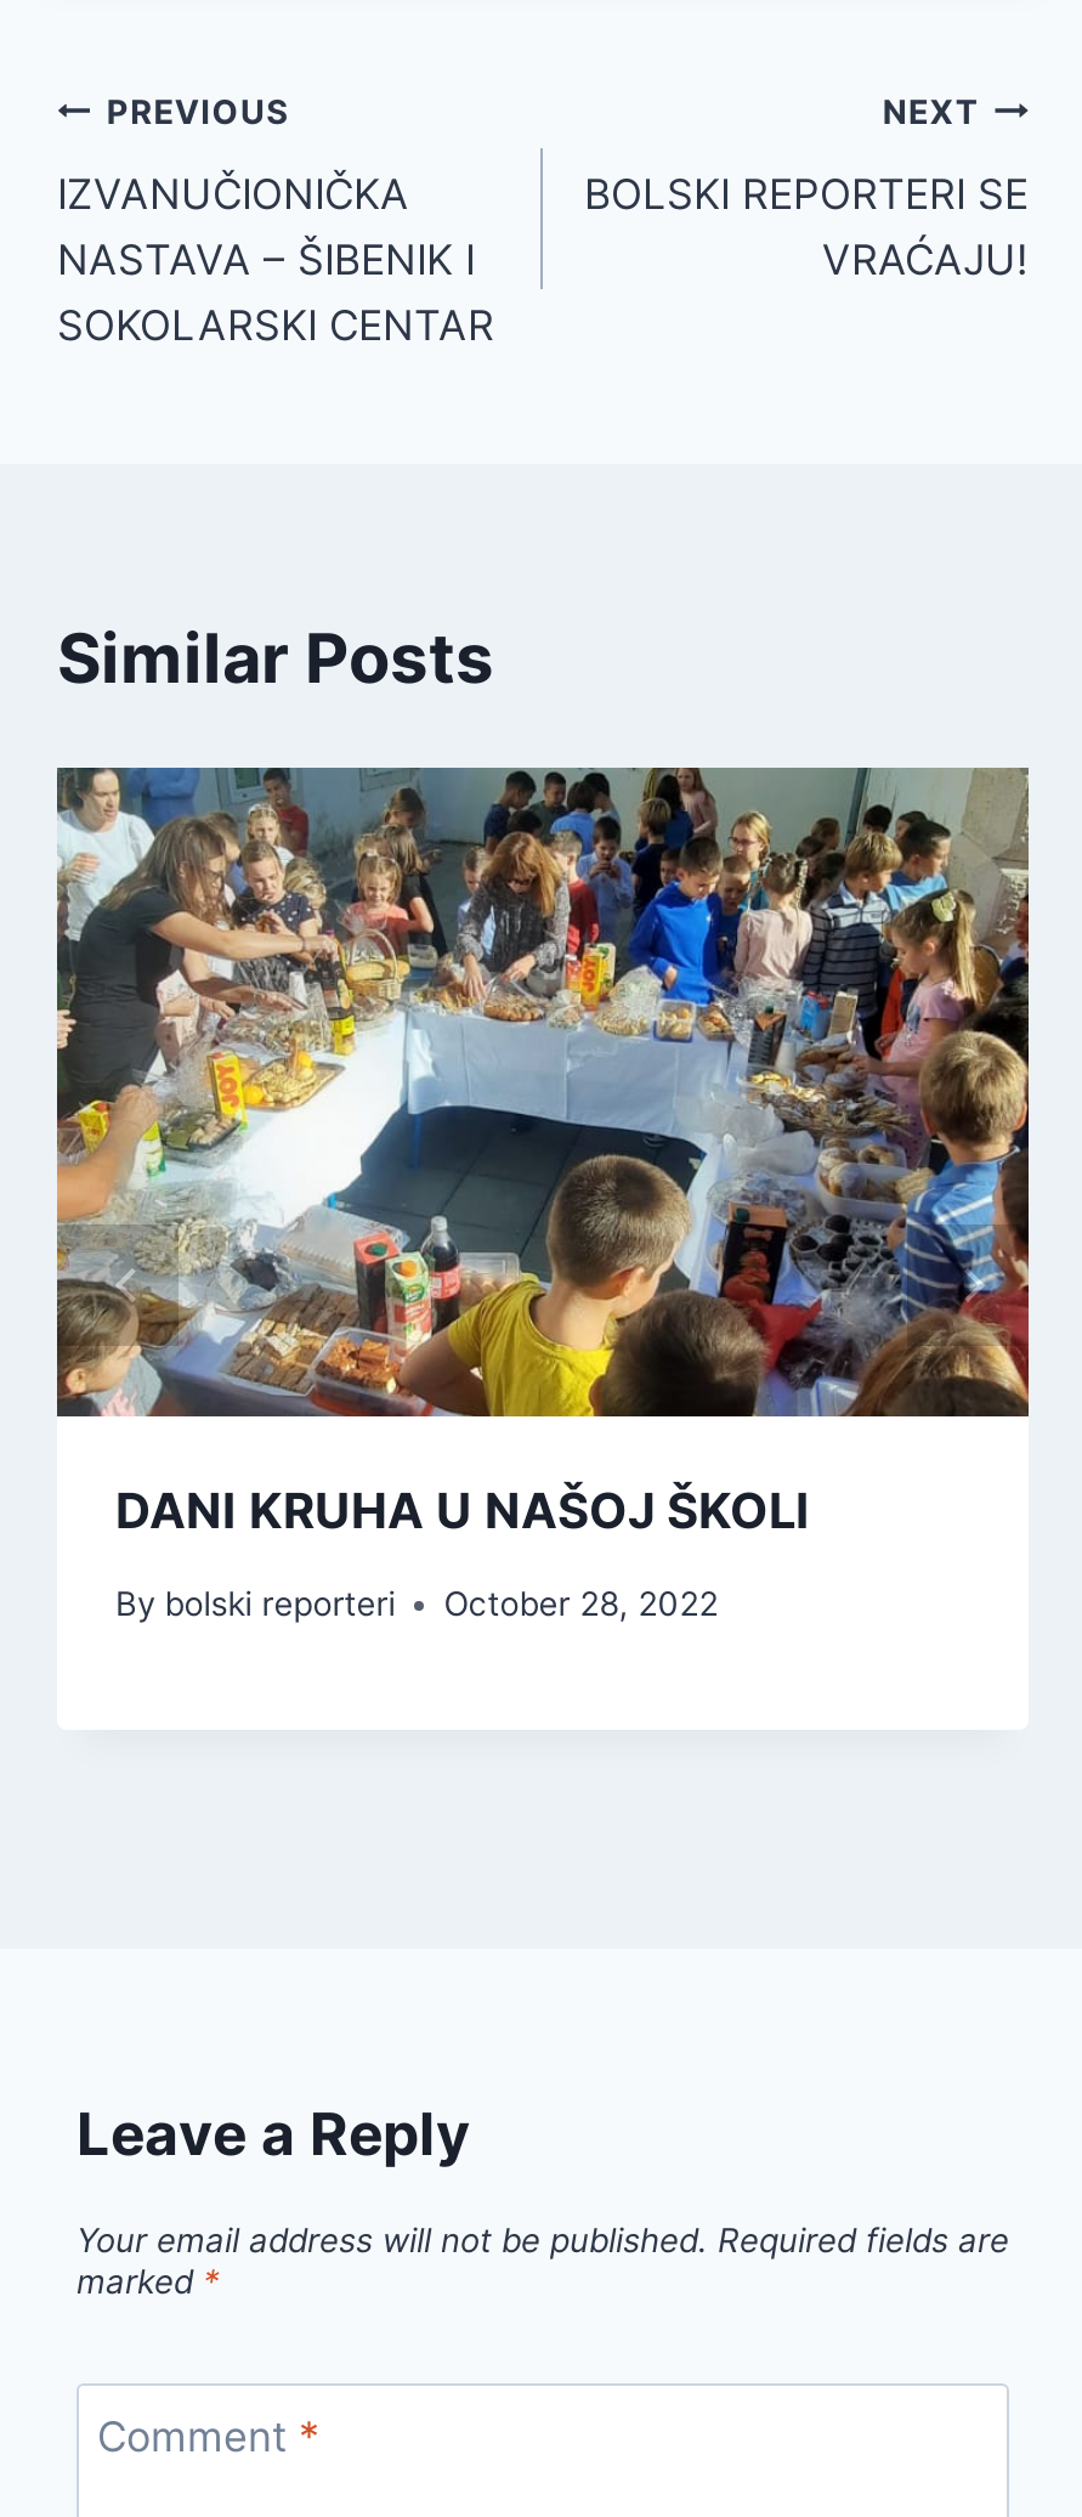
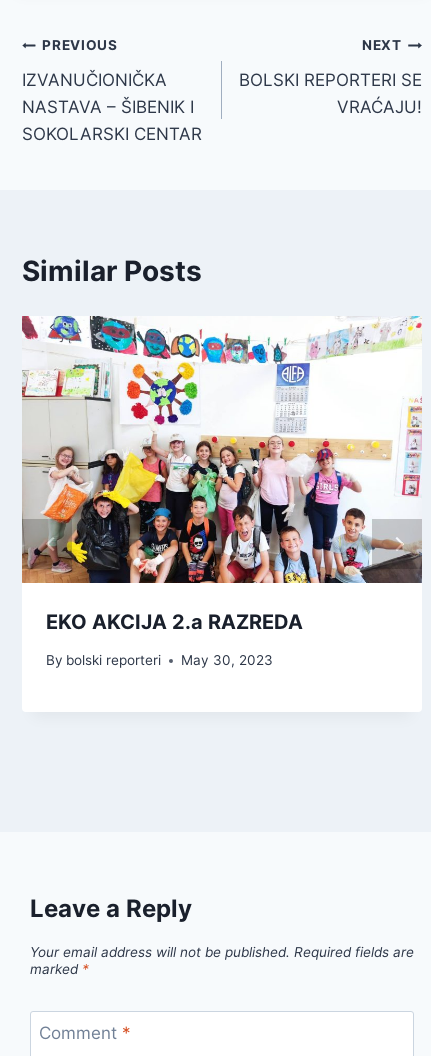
[55,765,1031,1539] [image] | DANI KRUHA U NAŠOJ ŠKOLI -> [21,315,422,634] [image] | EKO AKCIJA 2.a RAZREDA
[115,1585,718,1623] By bolski reporteri October 28, 2022 -> [46,652,273,668] By bolski reporteri May 30, 2023

